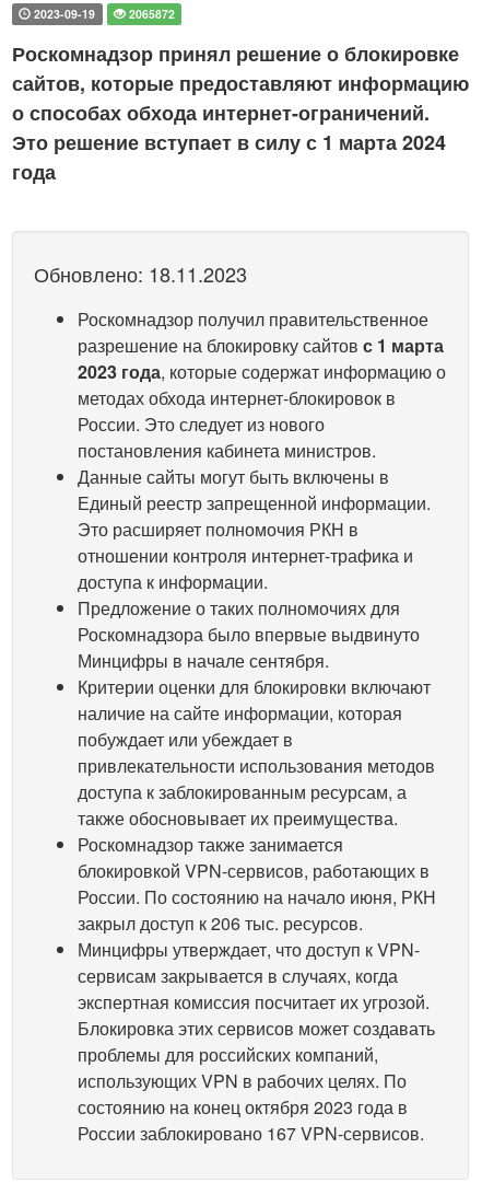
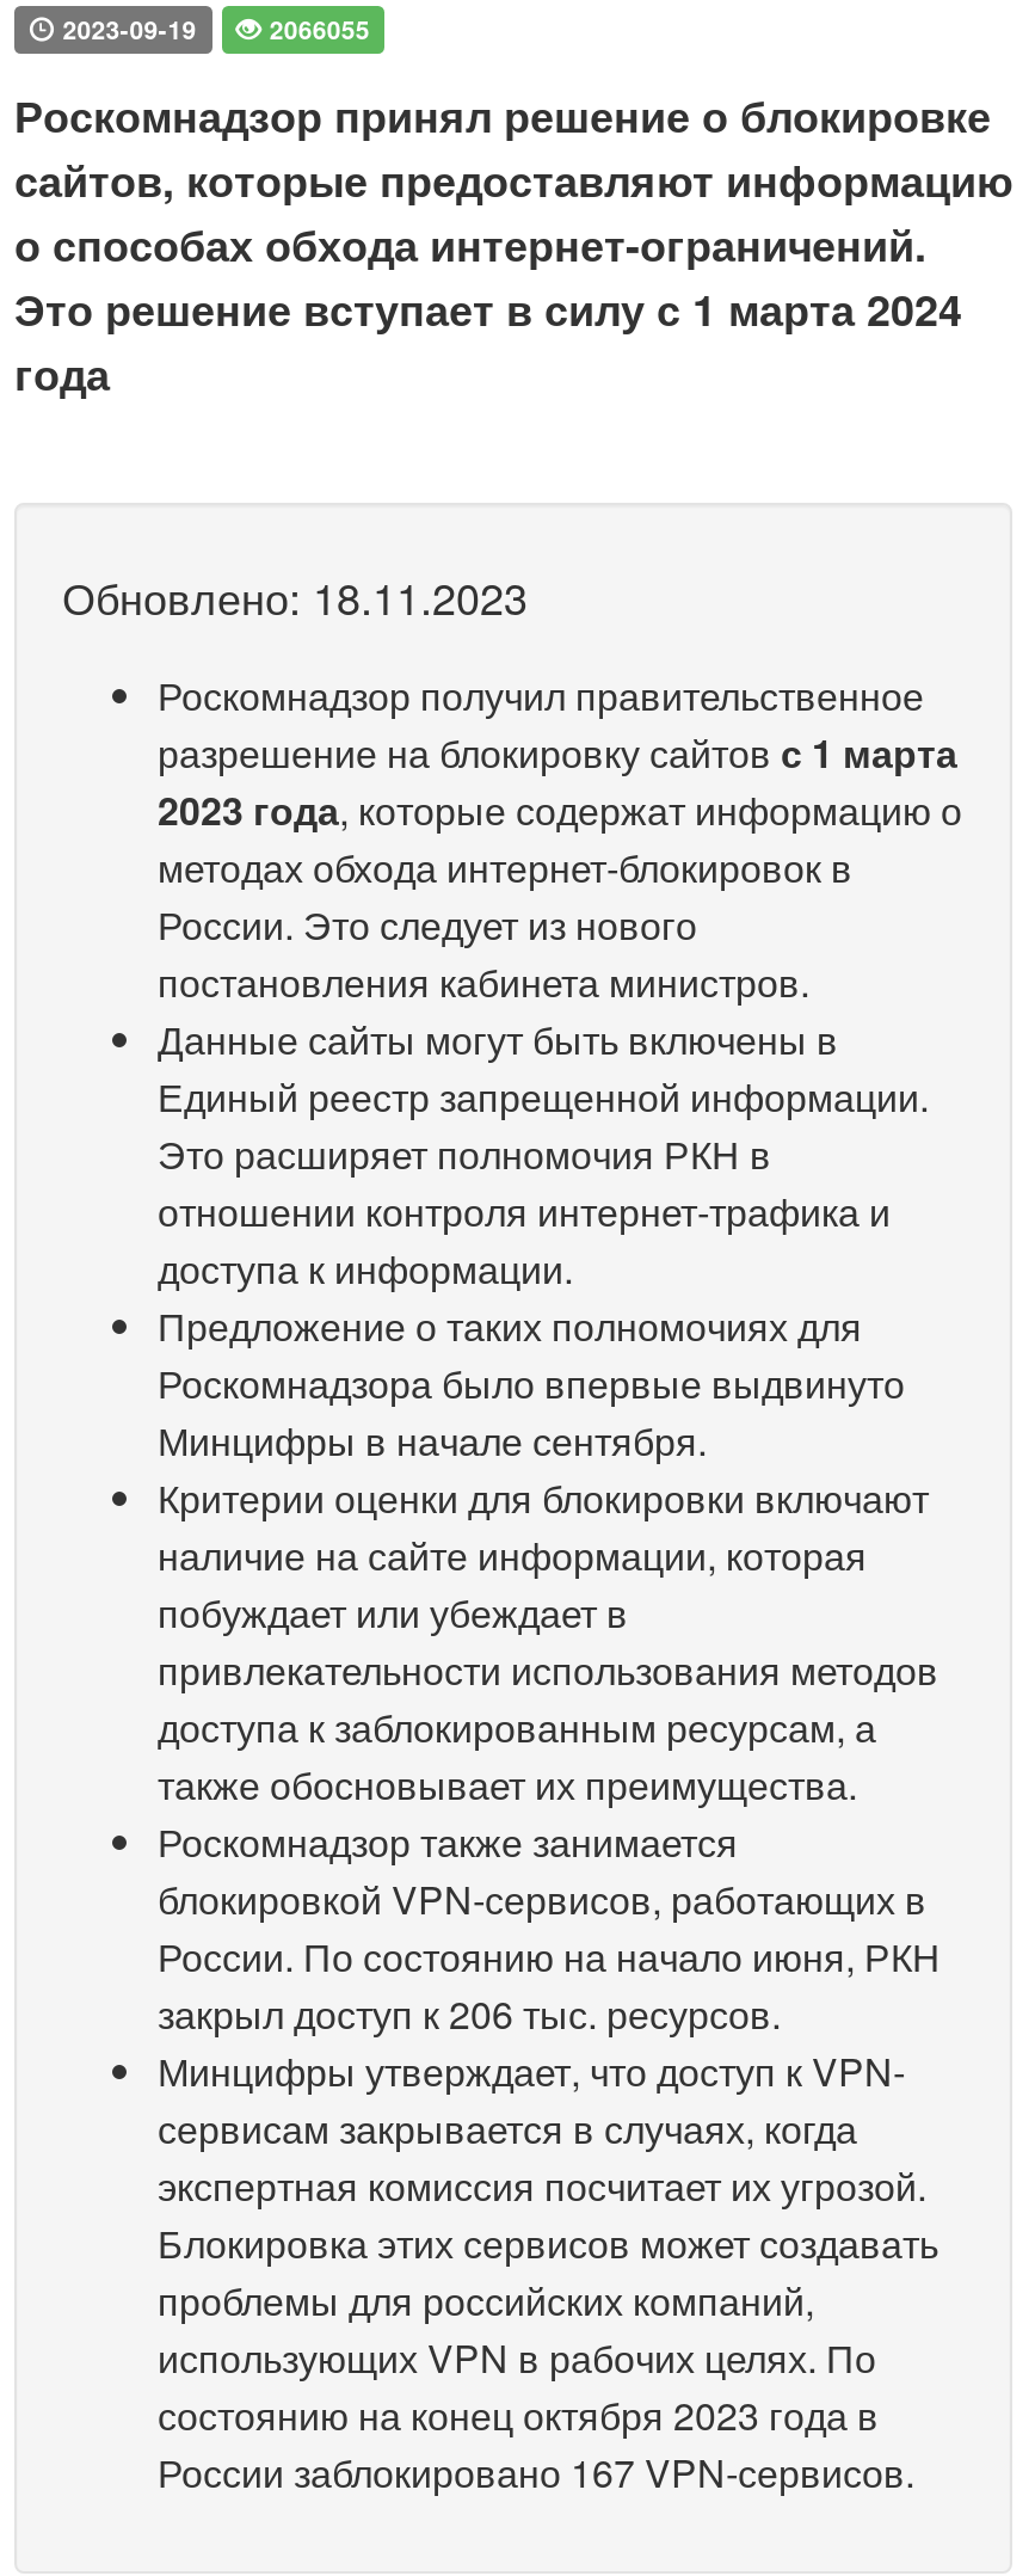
[34,5,175,22] 2023-09-19 2065872 -> [63,11,370,47] 2023-09-19 2066055

